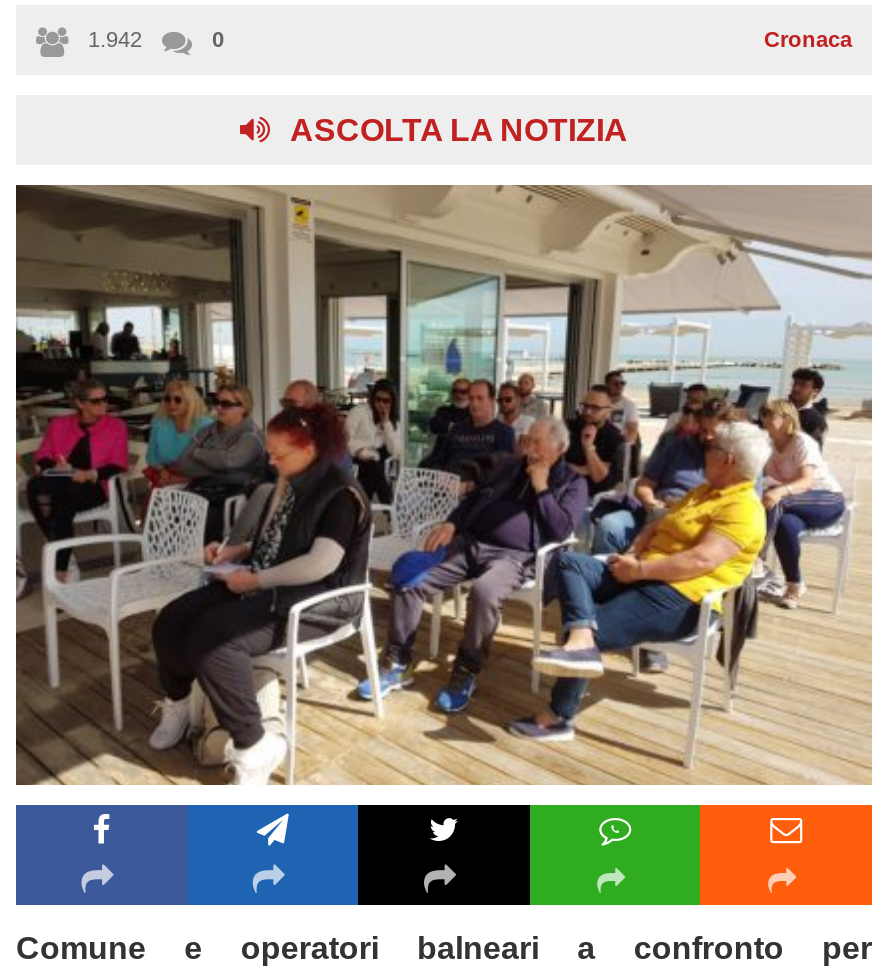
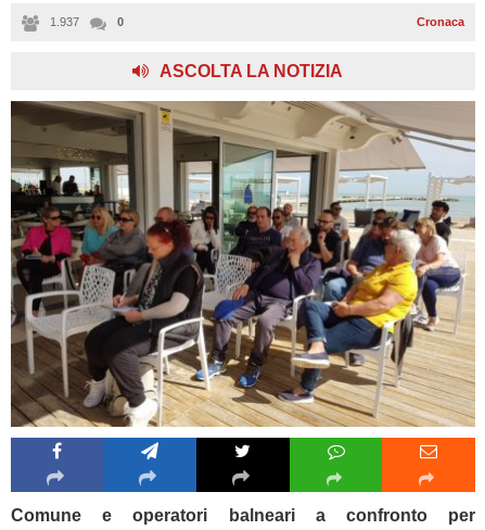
[88,27,142,51] 1.942 -> [50,15,79,28] 1.937

